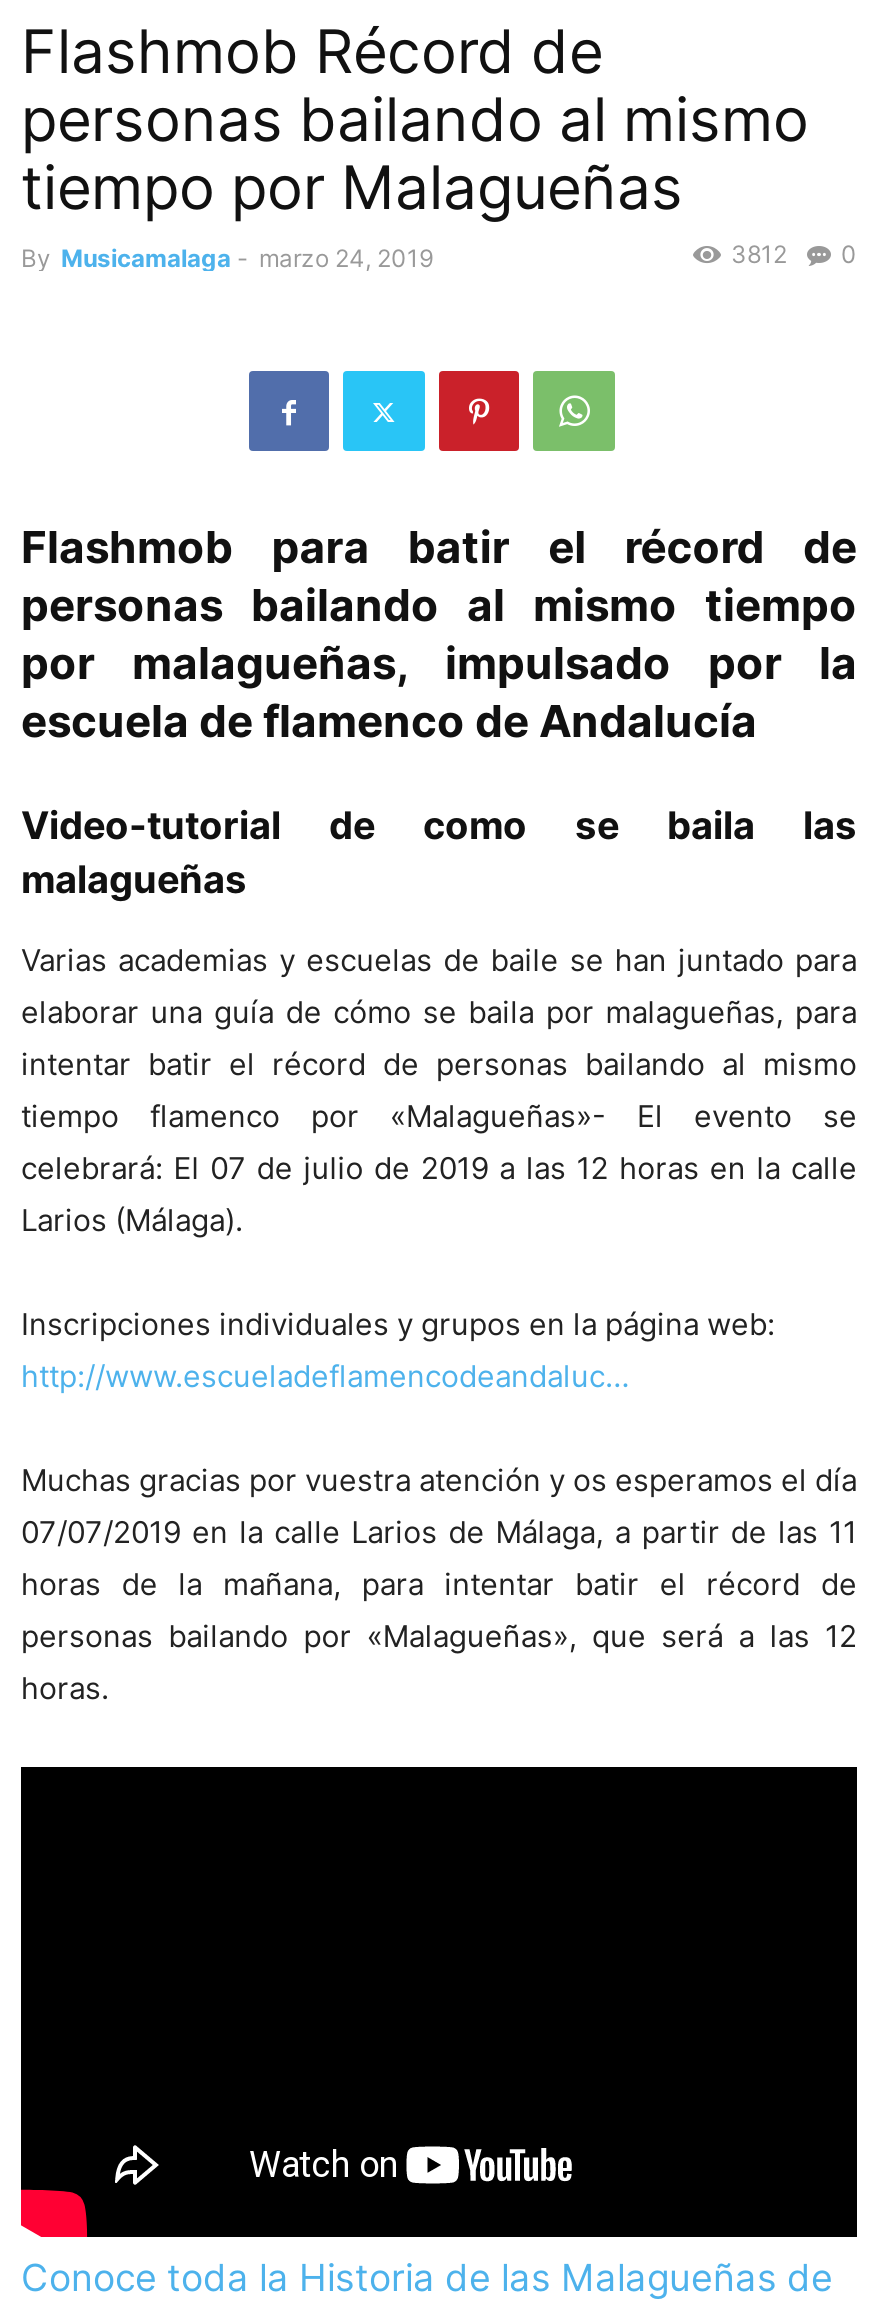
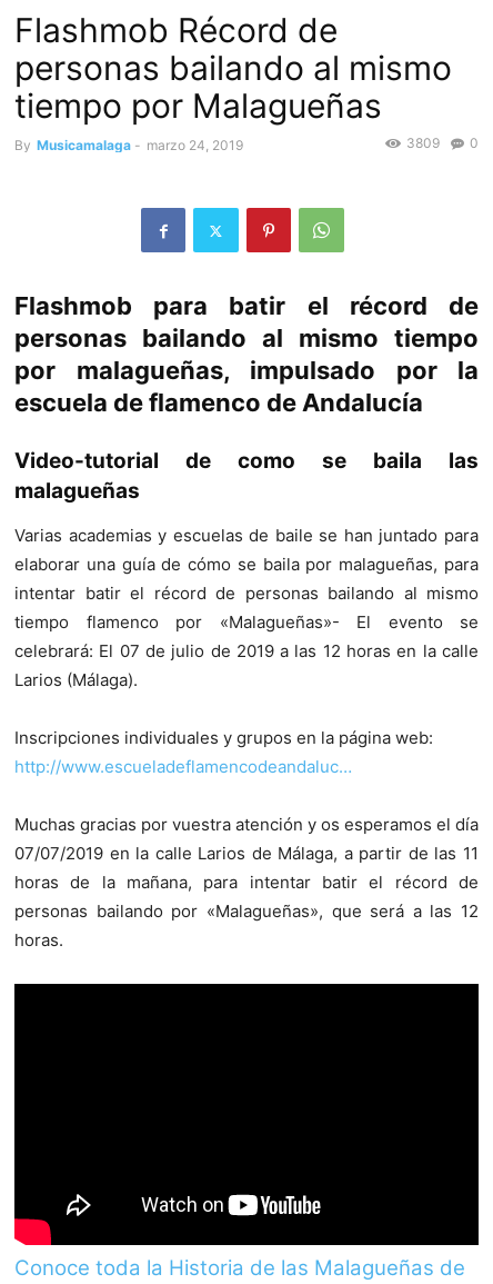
[731,239,857,269] 3812 0 -> [406,135,479,151] 3809 0

